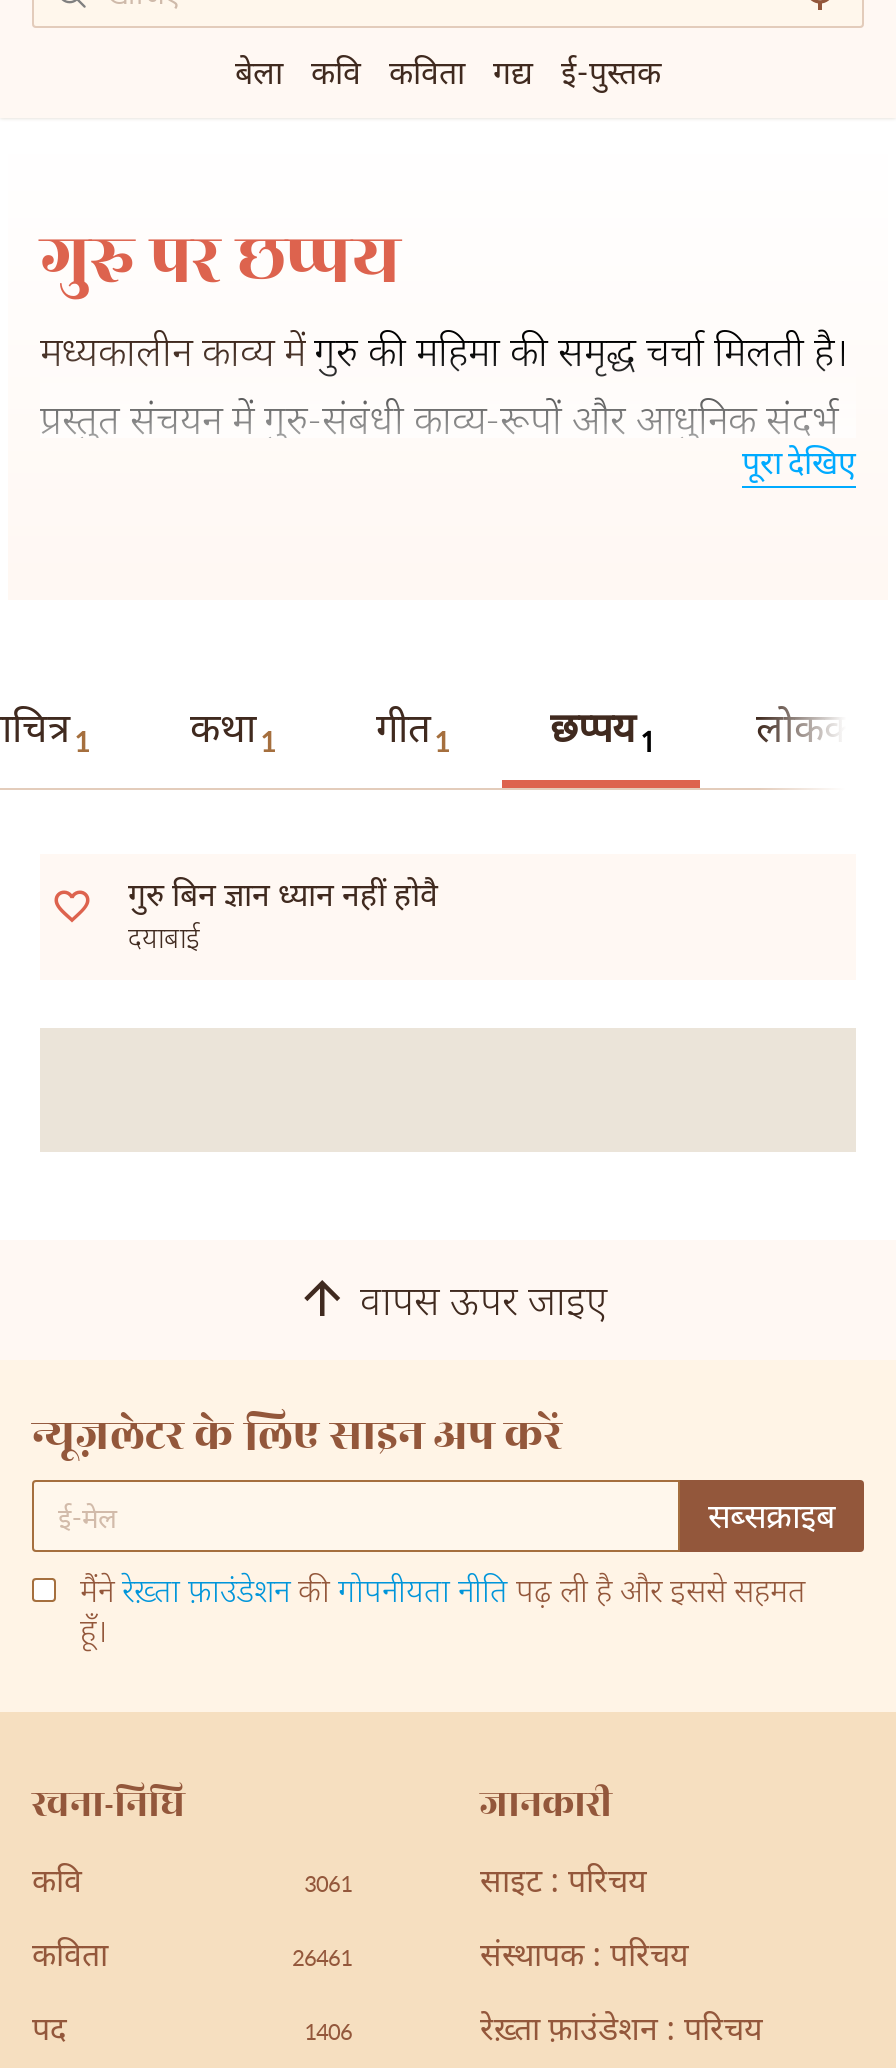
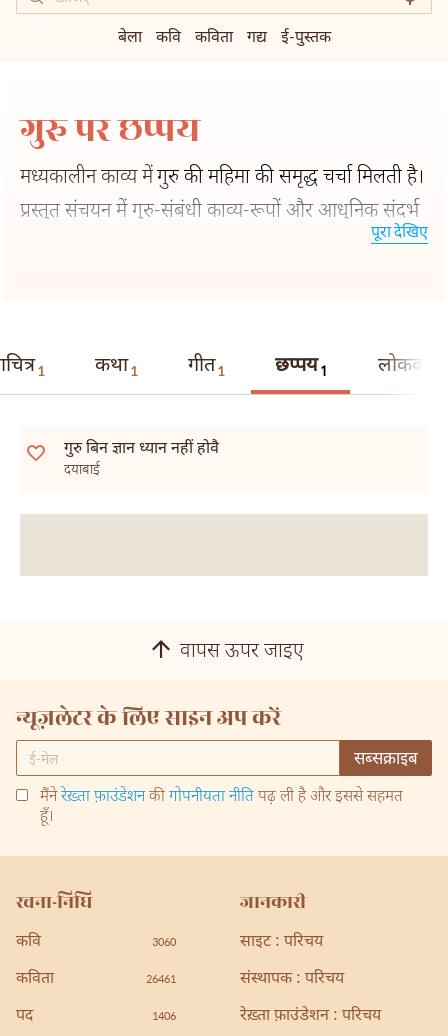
[304,1872,352,1896] 3061 -> [152,936,176,948] 3060

